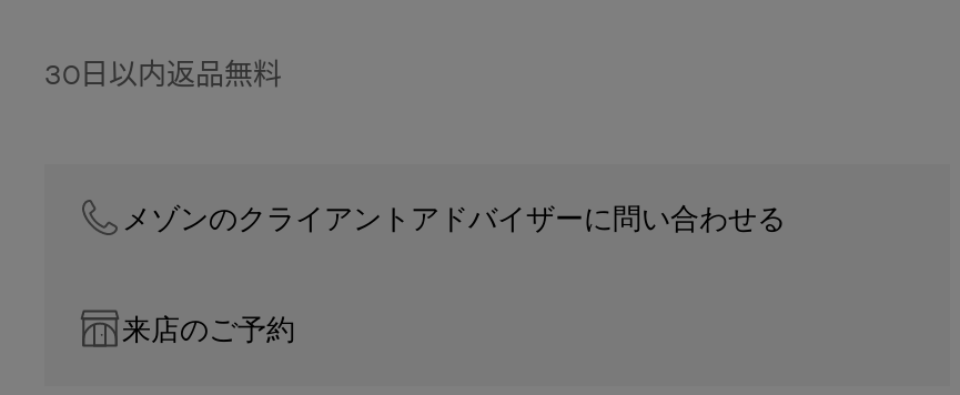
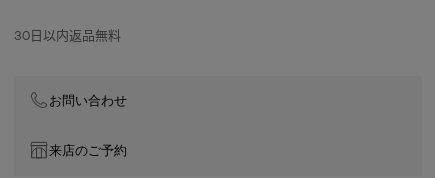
[122,200,786,237] メゾンのクライアントアドバイザーに問い合わせる -> [49,92,127,109] お問い合わせ

